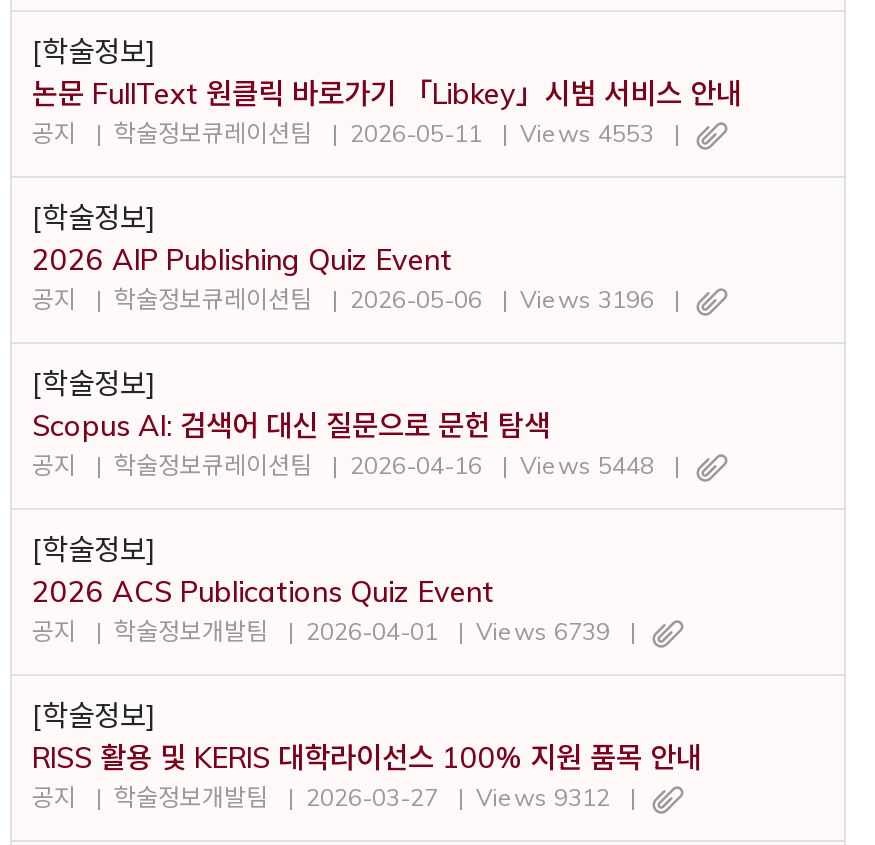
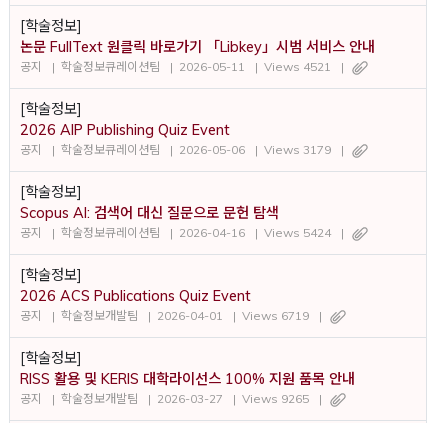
[32,118,654,148] 공지 학술정보큐레이션팀 2026-05-11 Views 4553 -> [20,59,331,74] 공지 학술정보큐레이션팀 2026-05-11 Views 4521
[32,284,654,314] 공지 학술정보큐레이션팀 2026-05-06 Views 3196 -> [20,142,331,157] 공지 학술정보큐레이션팀 2026-05-06 Views 3179
[32,450,654,480] 공지 학술정보큐레이션팀 2026-04-16 Views 5448 -> [20,225,331,240] 공지 학술정보큐레이션팀 2026-04-16 Views 5424
[32,616,610,646] 공지 학술정보개발팀 2026-04-01 Views 6739 -> [20,308,309,323] 공지 학술정보개발팀 2026-04-01 Views 6719
[32,782,610,812] 공지 학술정보개발팀 2026-03-27 Views 9312 -> [20,391,309,406] 공지 학술정보개발팀 2026-03-27 Views 9265

